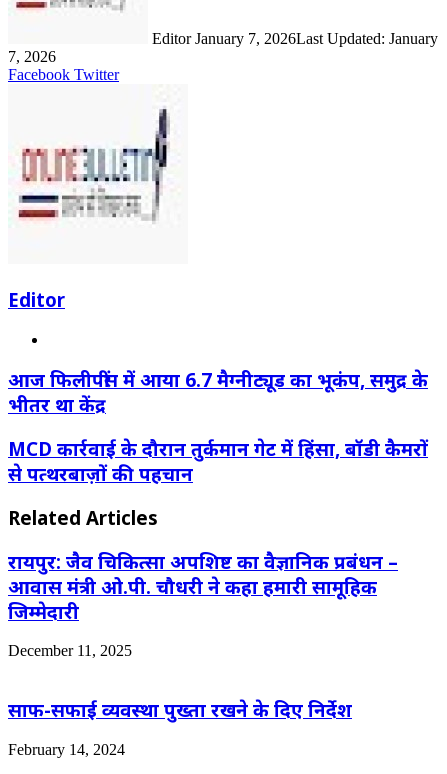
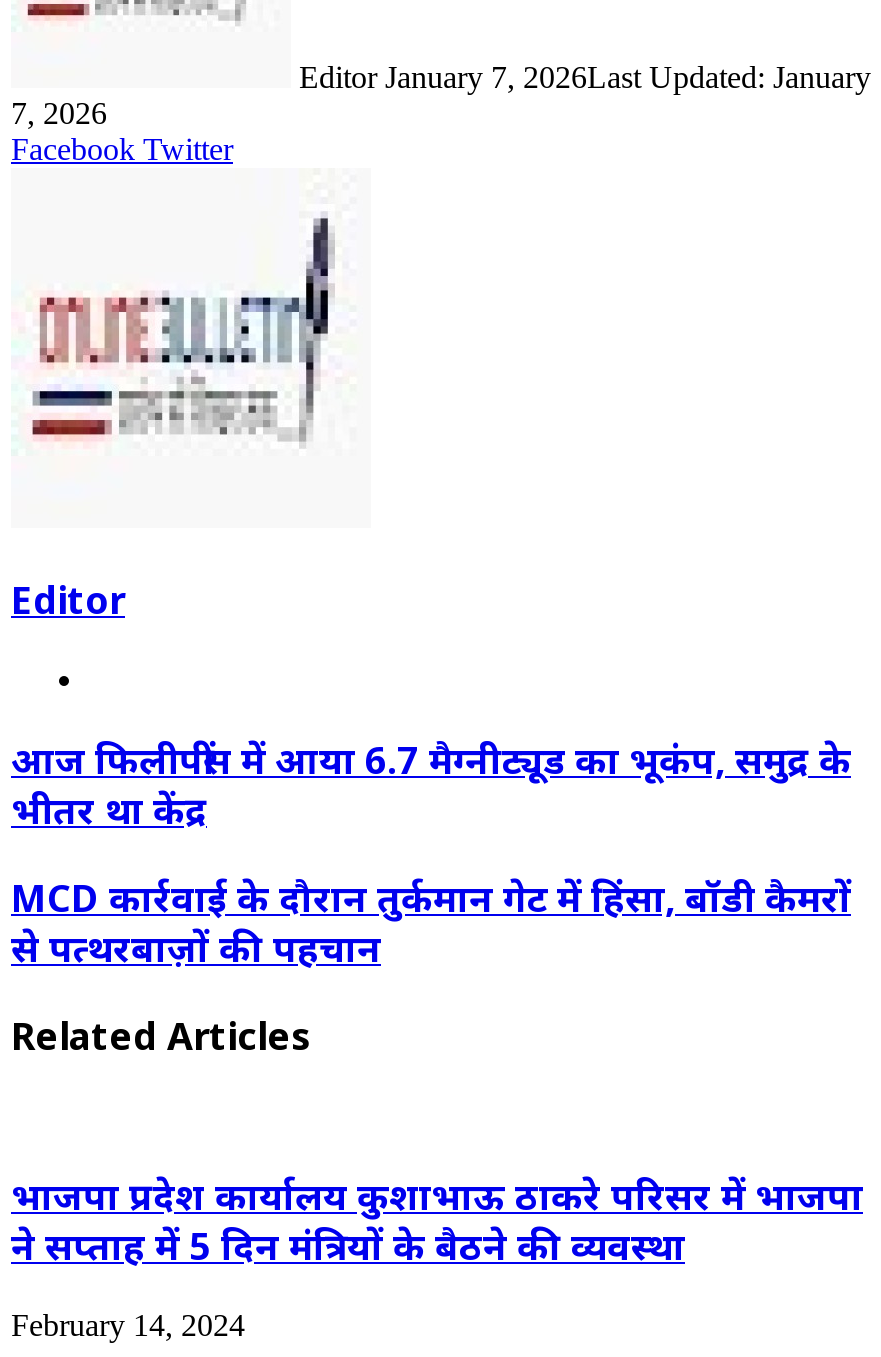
[8,548,398,722] रायपुर: जैव चिकित्सा अपशिष्ट का वैज्ञानिक प्रबंधन – | आवास मंत्री ओ.पी. चौधरी ने कहा हमारी सामूहिक | जिम्मेदारी | December 11, 2025 | साफ-सफाई व्यवस्था पुख्ता रखने के दिए निर्देश -> [11,1170,863,1270] भाजपा प्रदेश कार्यालय कुशाभाऊ ठाकरे परिसर में भाजपा | ने सप्ताह में 5 दिन मंत्रियों के बैठने की व्यवस्था

